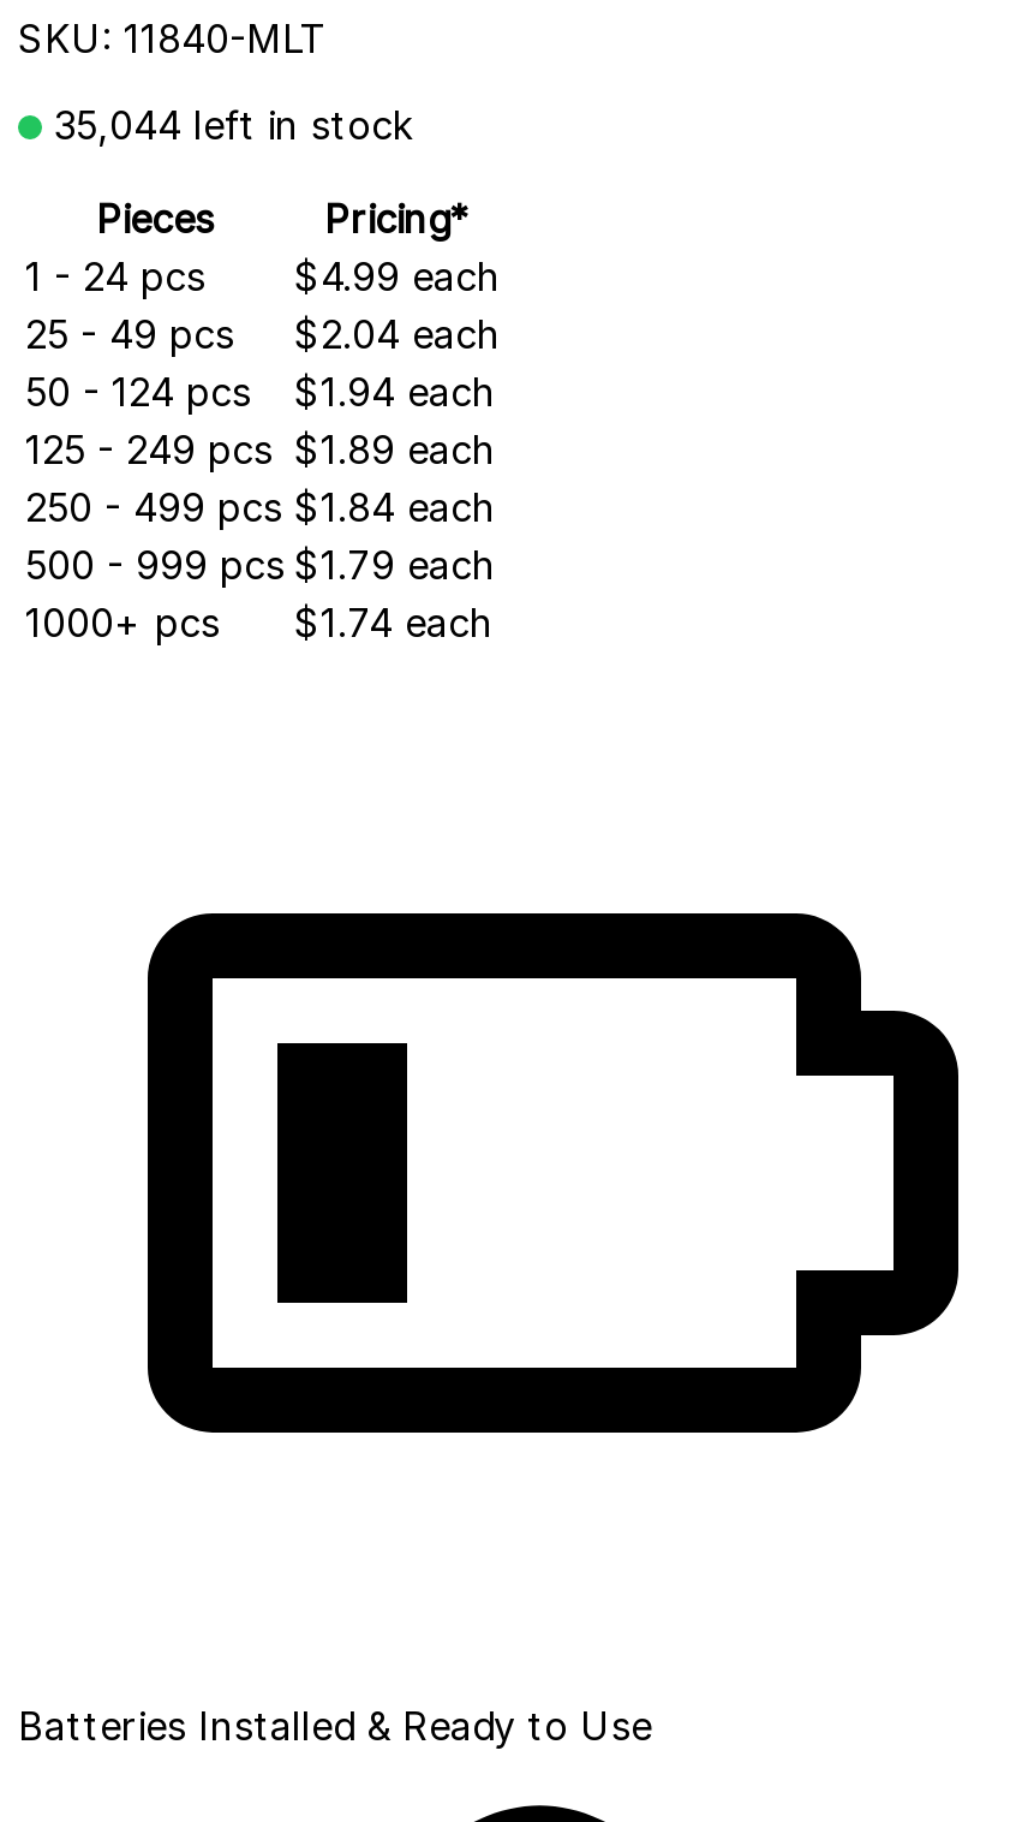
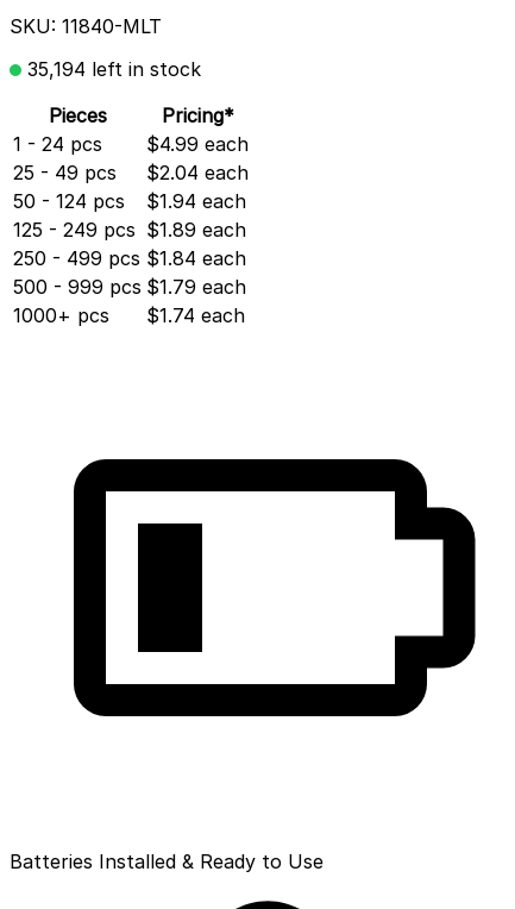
[54,101,414,149] 35,044 left in stock -> [27,57,201,81] 35,194 left in stock

